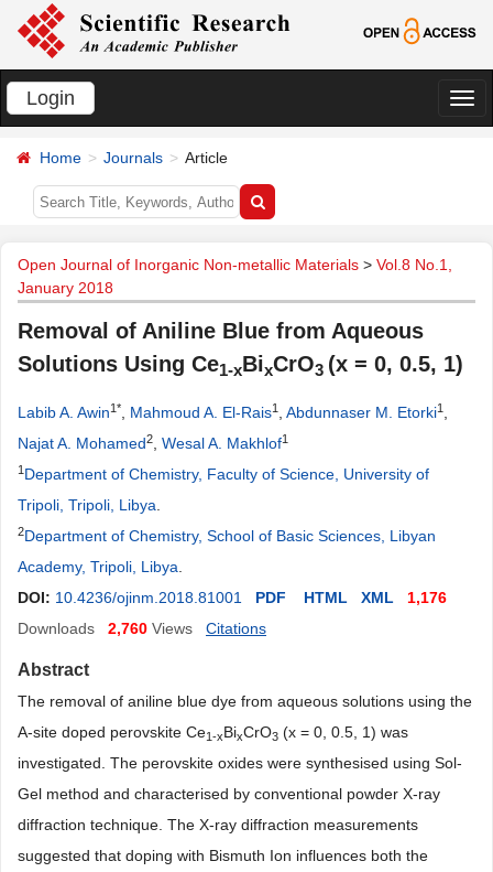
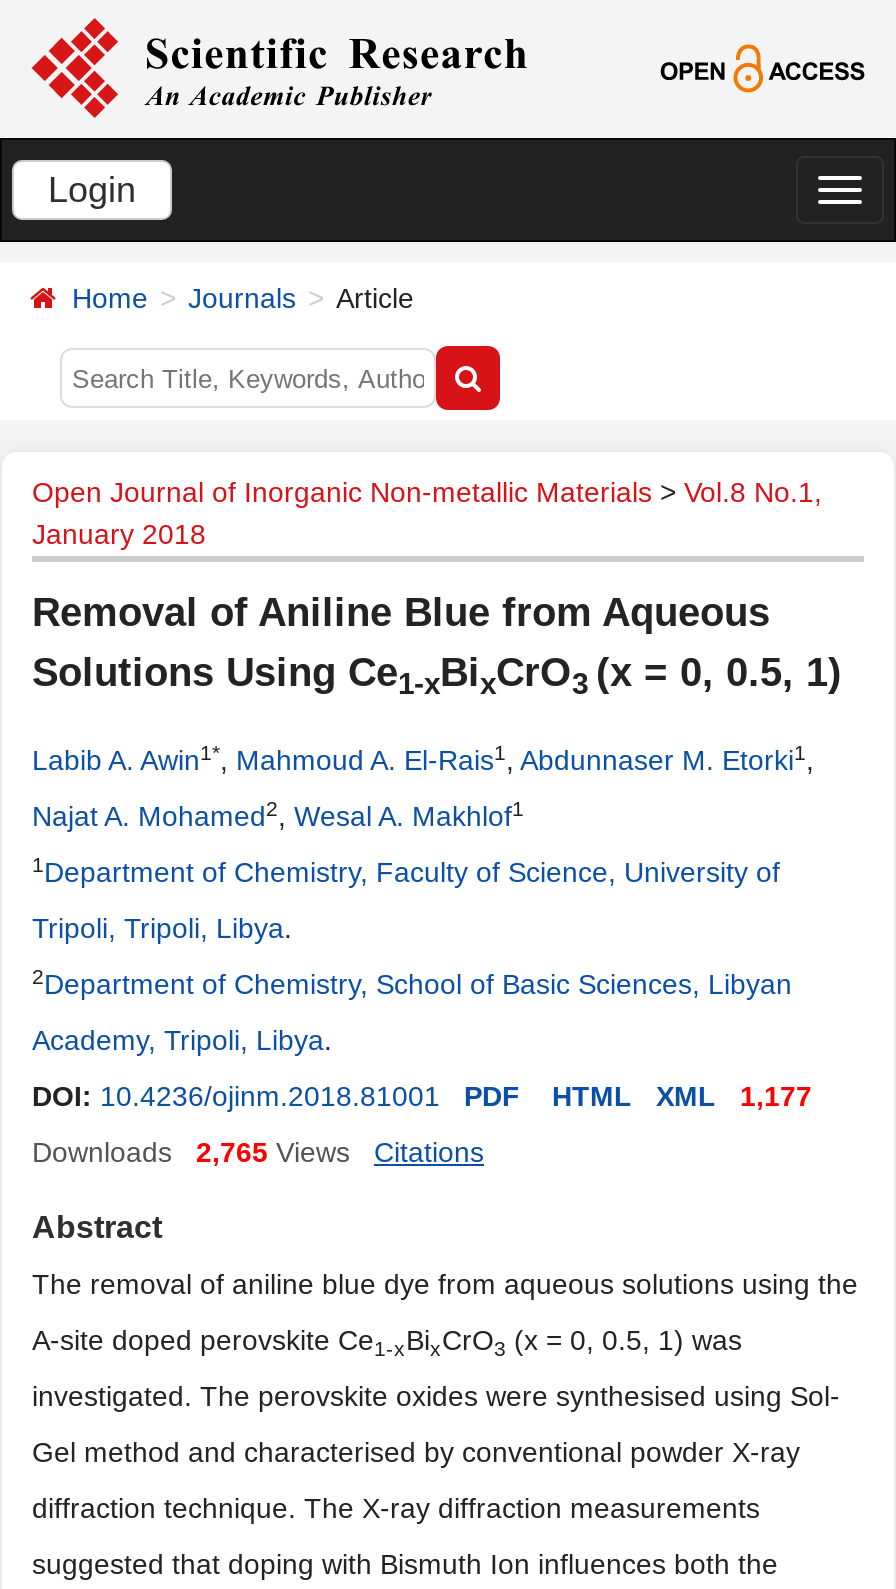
[18,589,447,606] DOI: 10.4236/ojinm.2018.81001 PDF HTML XML 1,176 -> [32,1080,812,1112] DOI: 10.4236/ojinm.2018.81001 PDF HTML XML 1,177
[18,620,193,637] Downloads 2,760 Views -> [32,1136,350,1168] Downloads 2,765 Views

